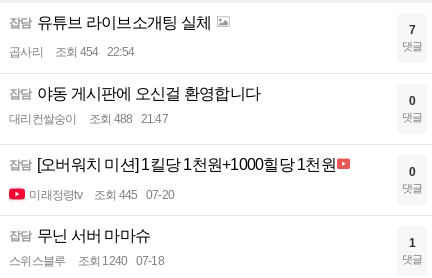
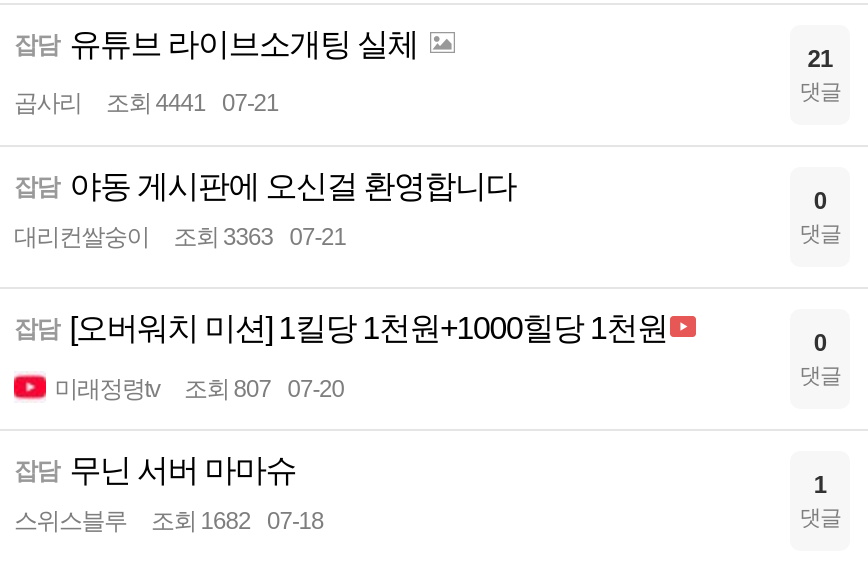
[409,23,415,37] 7 -> [808,45,832,73] 21
[9,45,134,59] 곱사리 조회 454 22:54 -> [14,89,278,117] 곱사리 조회 4441 07-21
[9,112,168,126] 대리컨쌀숭이 조회 488 21:47 -> [14,223,346,251] 대리컨쌀숭이 조회 3363 07-21
[94,188,174,202] 조회 445 07-20 -> [184,375,344,403] 조회 807 07-20
[9,254,164,268] 스위스블루 조회 1240 07-18 -> [14,507,324,535] 스위스블루 조회 1682 07-18

